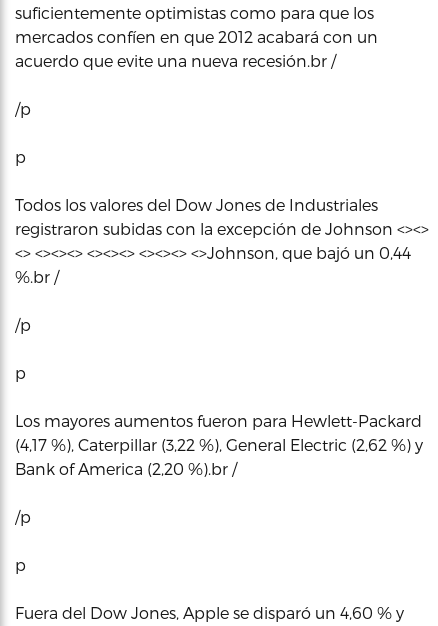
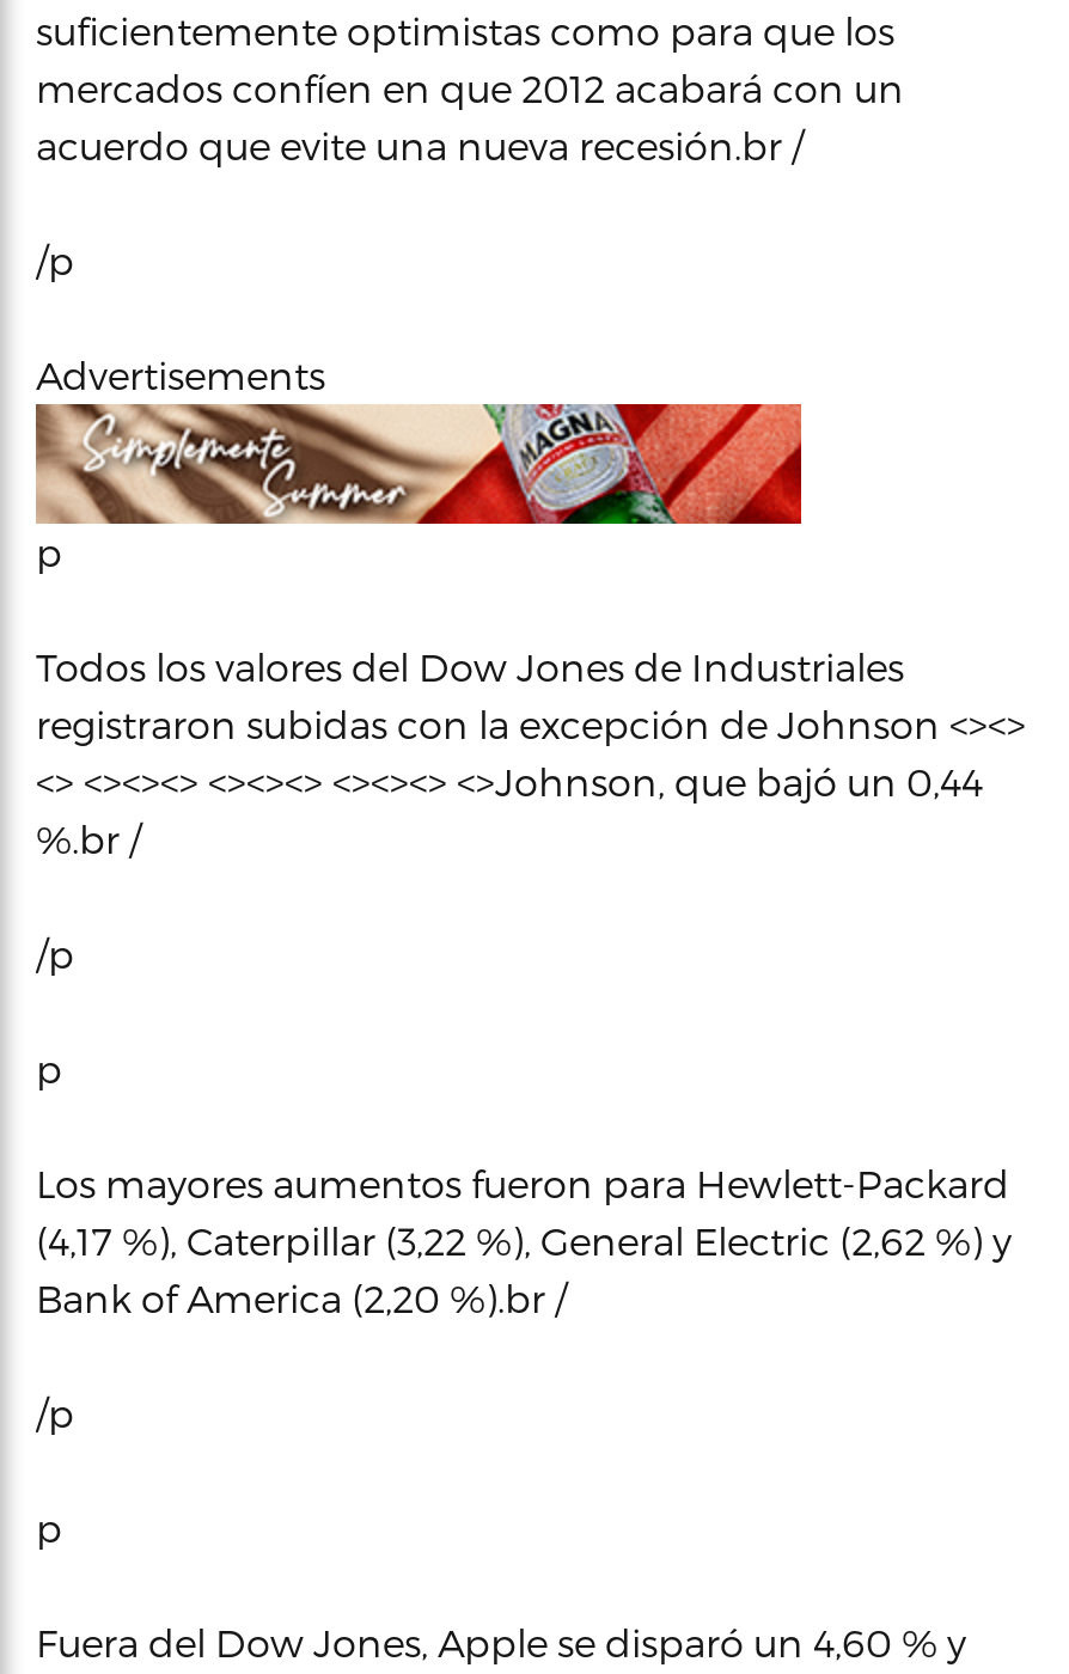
none -> [33,402,804,526] [image]
none -> [36,352,325,397] Advertisements

